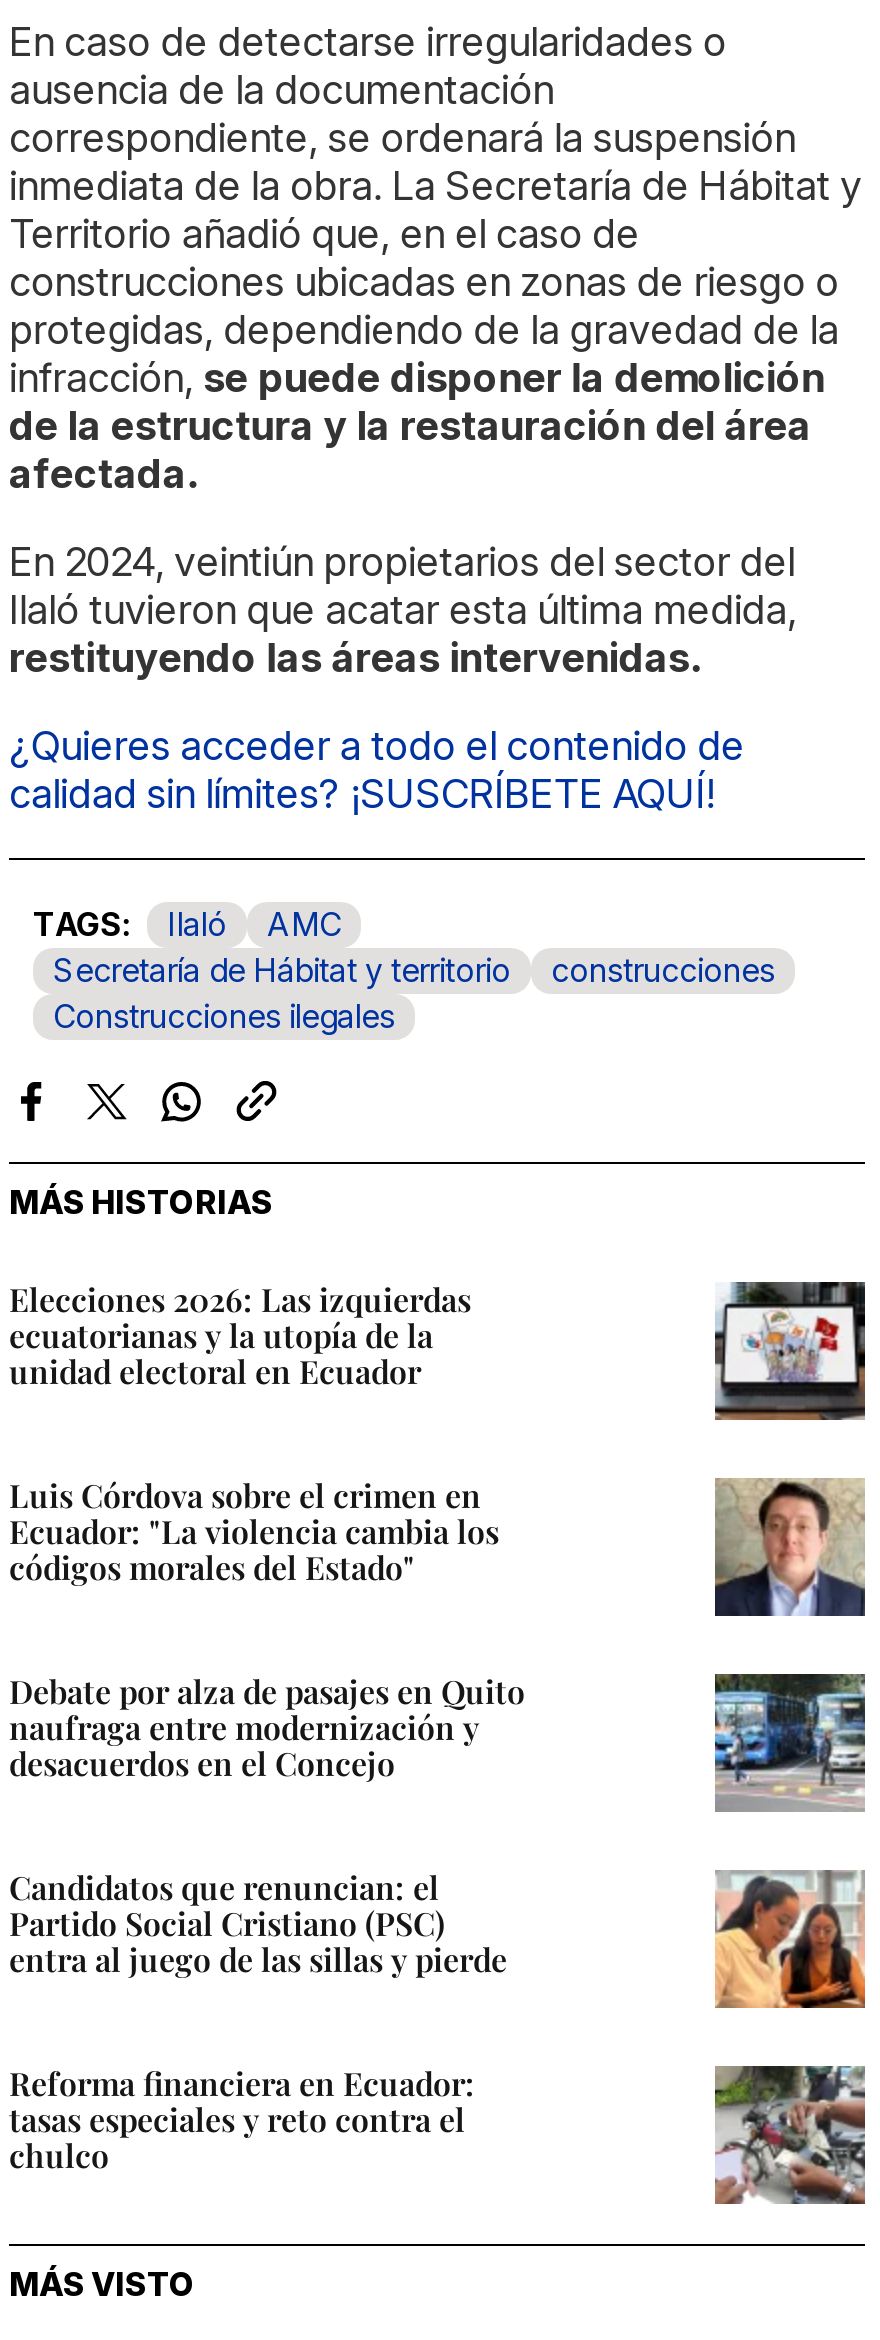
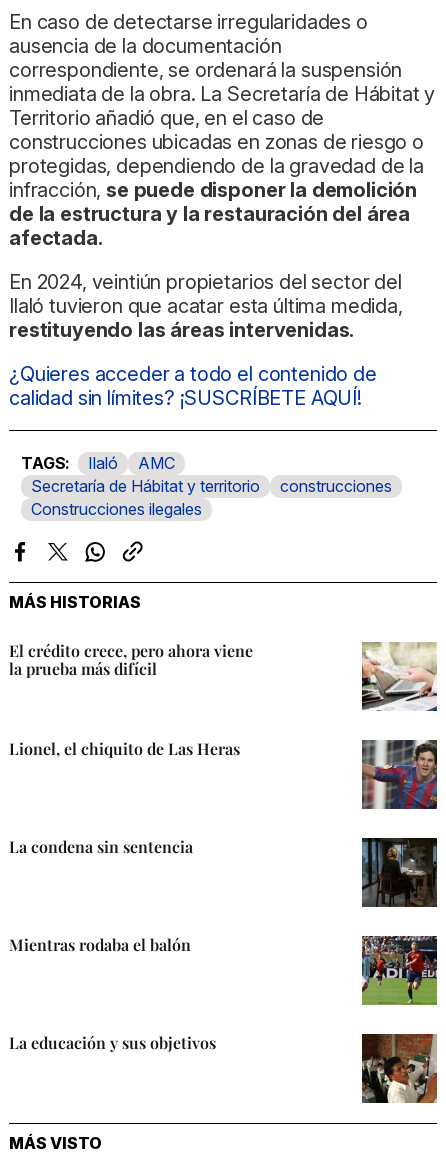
[9,1278,471,1392] Elecciones 2026: Las izquierdas | ecuatorianas y la utopía de la | unidad electoral en Ecuador -> [9,640,253,679] El crédito crece, pero ahora viene | la prueba más difícil
[713,1280,867,1422] [image] -> [361,641,437,712] [image]
[9,1474,499,1588] Luis Córdova sobre el crimen en | Ecuador: "La violencia cambia los | códigos morales del Estado" -> [9,738,240,759] Lionel, el chiquito de Las Heras
[715,1478,865,1618] [image] -> [362,739,438,810] [image]
[9,1670,525,1784] Debate por alza de pasajes en Quito | naufraga entre modernización y | desacuerdos en el Concejo -> [9,836,193,857] La condena sin sentencia
[713,1672,867,1810] [image] -> [361,837,438,907] [image]
[9,1867,507,1981] Candidatos que renuncian: el | Partido Social Cristiano (PSC) | entra al juego de las sillas y pierde -> [9,934,191,955] Mientras rodaba el balón
[713,1872,867,2010] [image] -> [361,936,438,1006] [image]
[9,2063,475,2177] Reforma financiera en Ecuador: | tasas especiales y reto contra el | chulco -> [9,1032,216,1053] La educación y sus objetivos
[713,2064,867,2206] [image] -> [361,1033,438,1104] [image]

